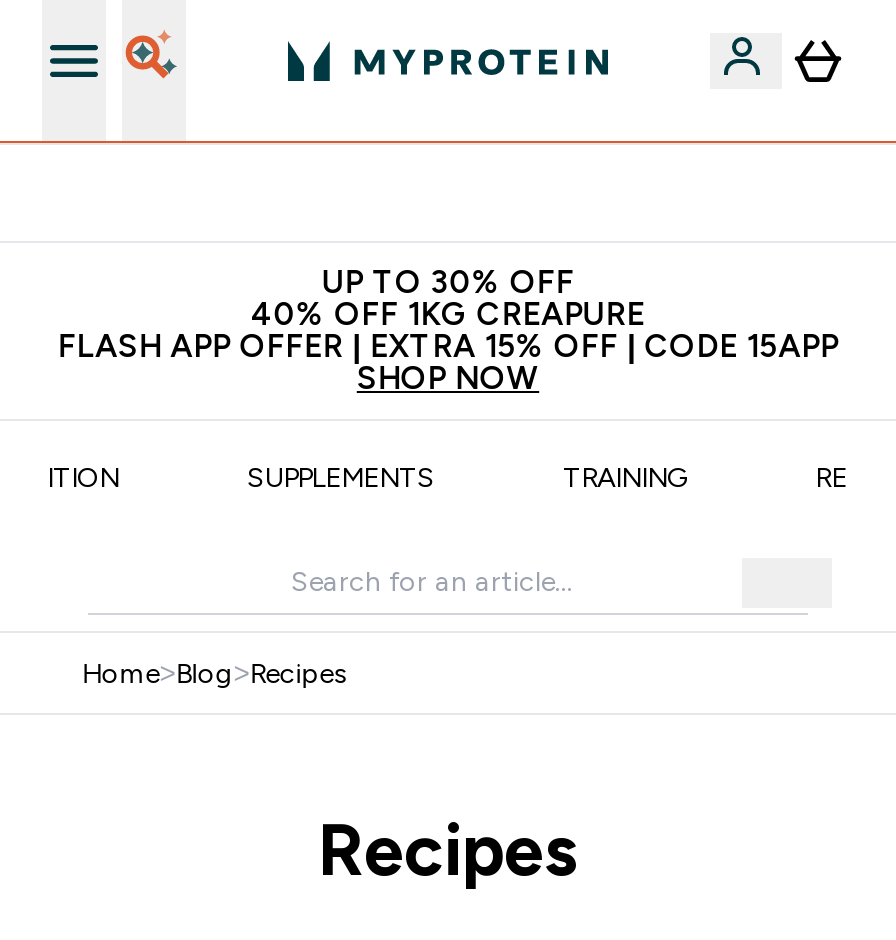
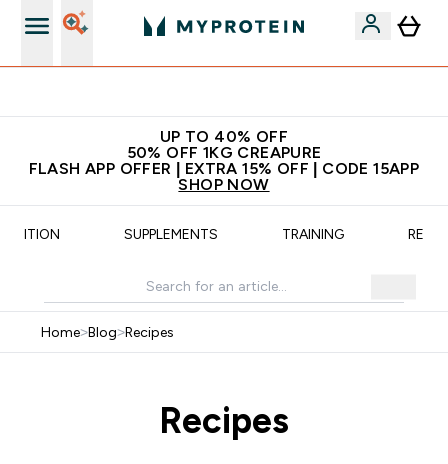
[322,265,574,299] UP TO 30% OFF -> [160,128,288,145] UP TO 40% OFF
[251,297,645,331] 40% OFF 1KG CREAPURE -> [126,144,321,161] 50% OFF 1KG CREAPURE

